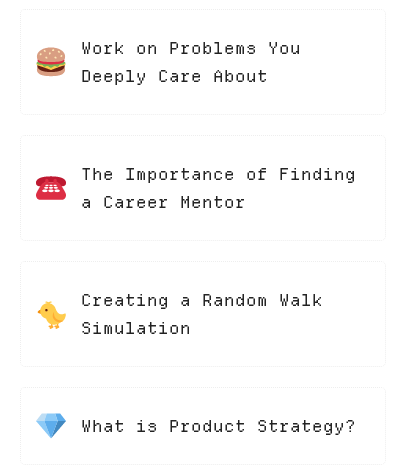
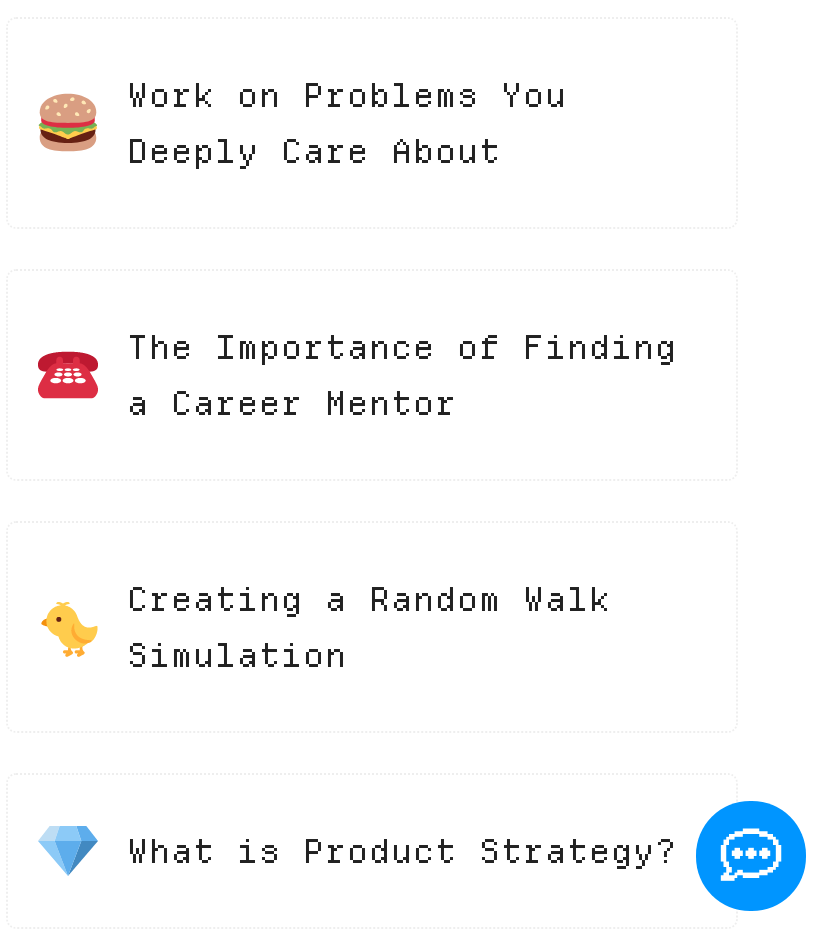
none -> [694,799,808,913] [image]

